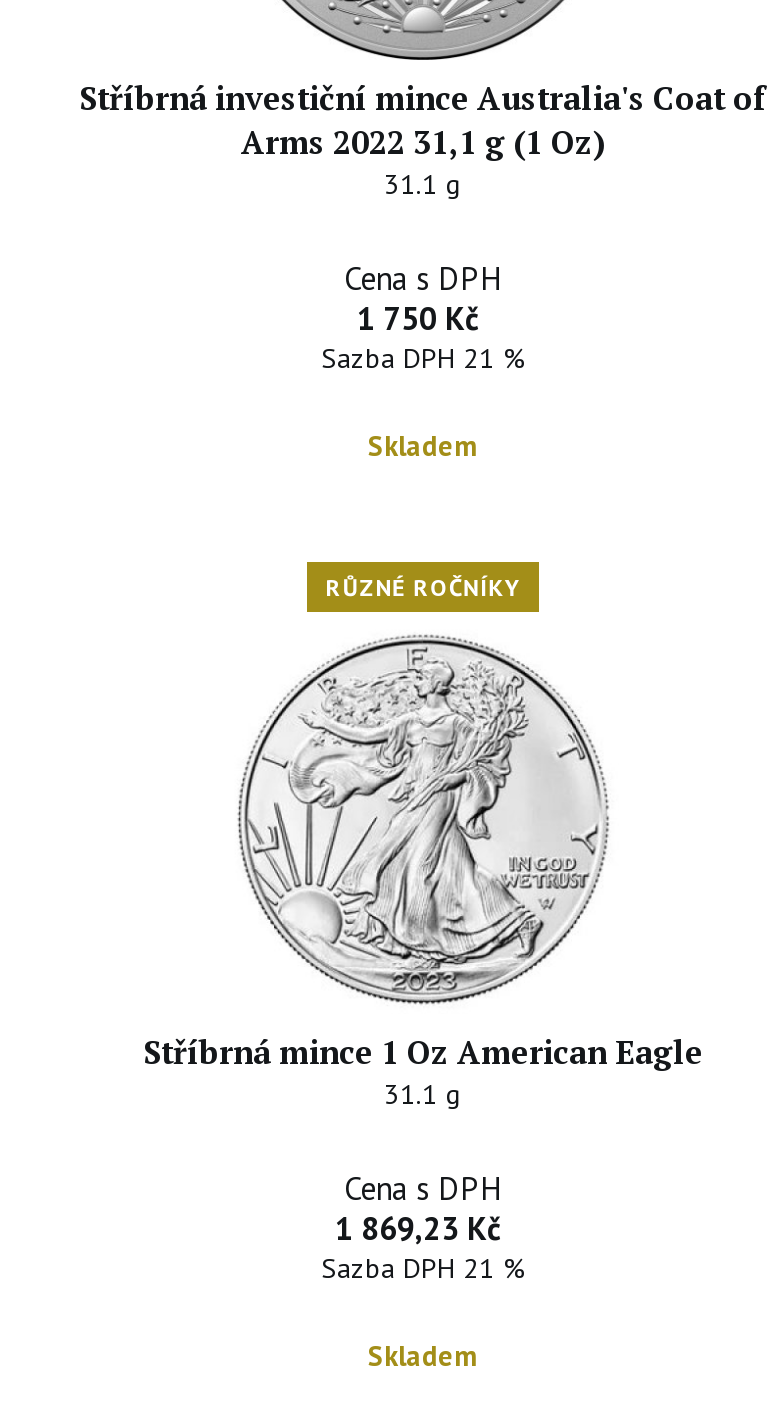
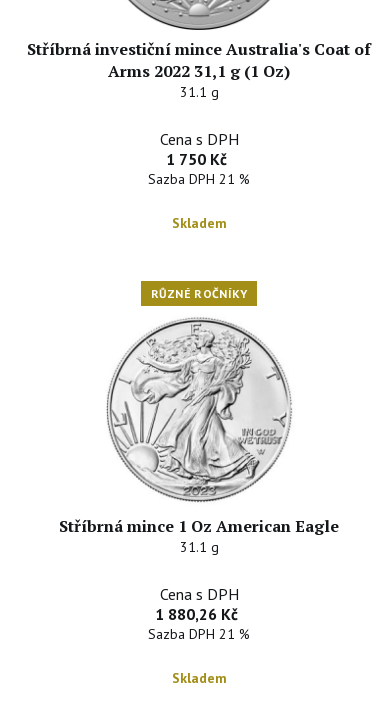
[335,1208,501,1248] 1 869,23 Kč -> [155,604,238,624] 1 880,26 Kč

